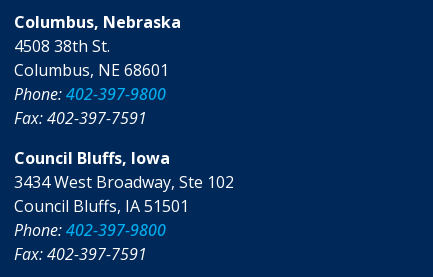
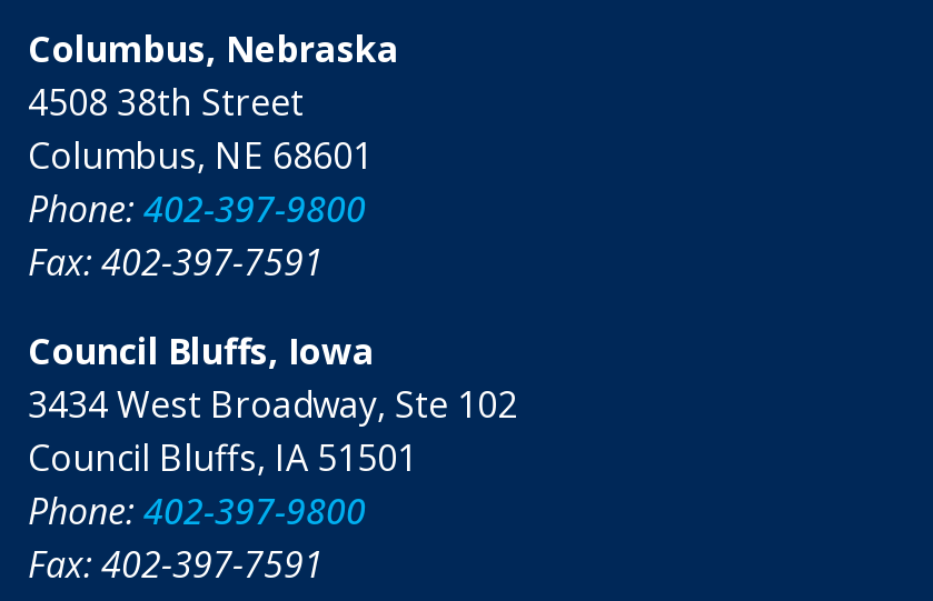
[14,35,110,57] 4508 38th St. -> [28,78,304,127] 4508 38th Street

